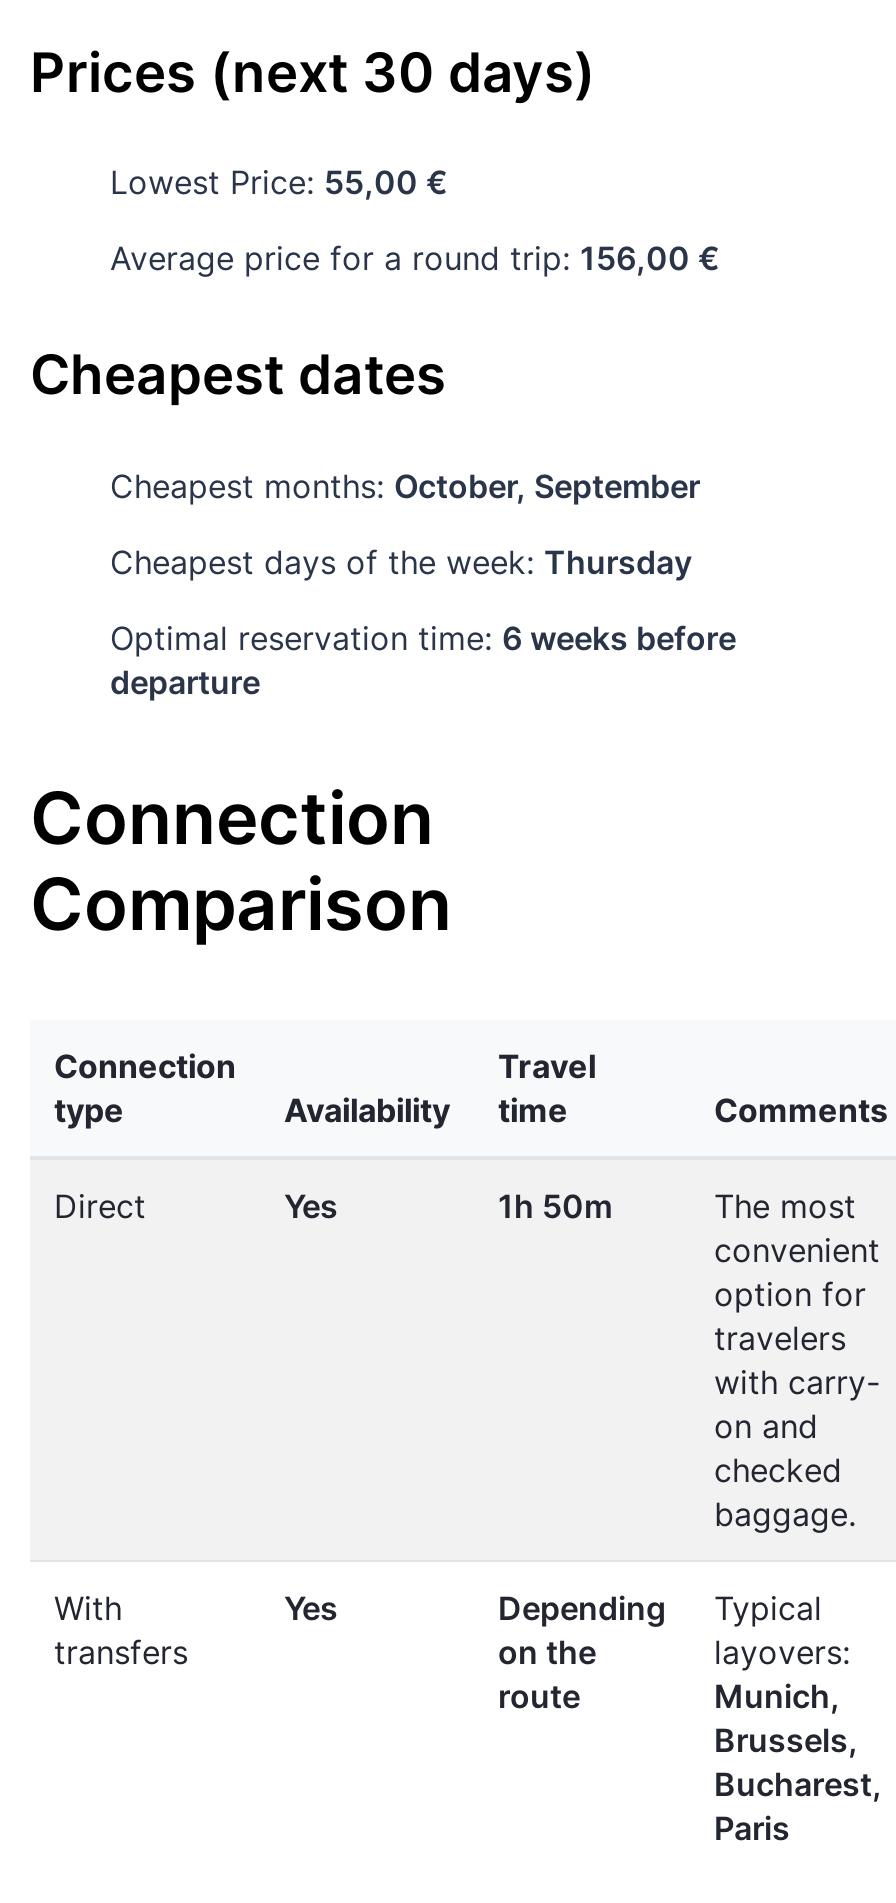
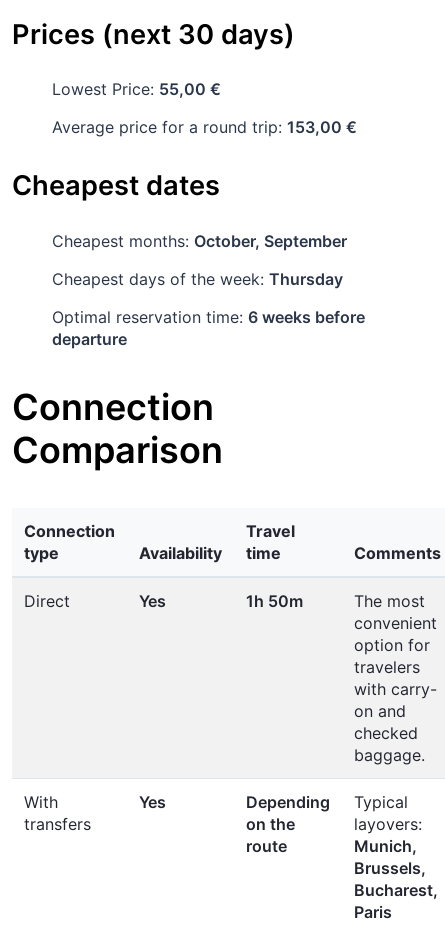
[110,239,720,279] Average price for a round trip: 156,00 € -> [52,117,357,137] Average price for a round trip: 153,00 €

